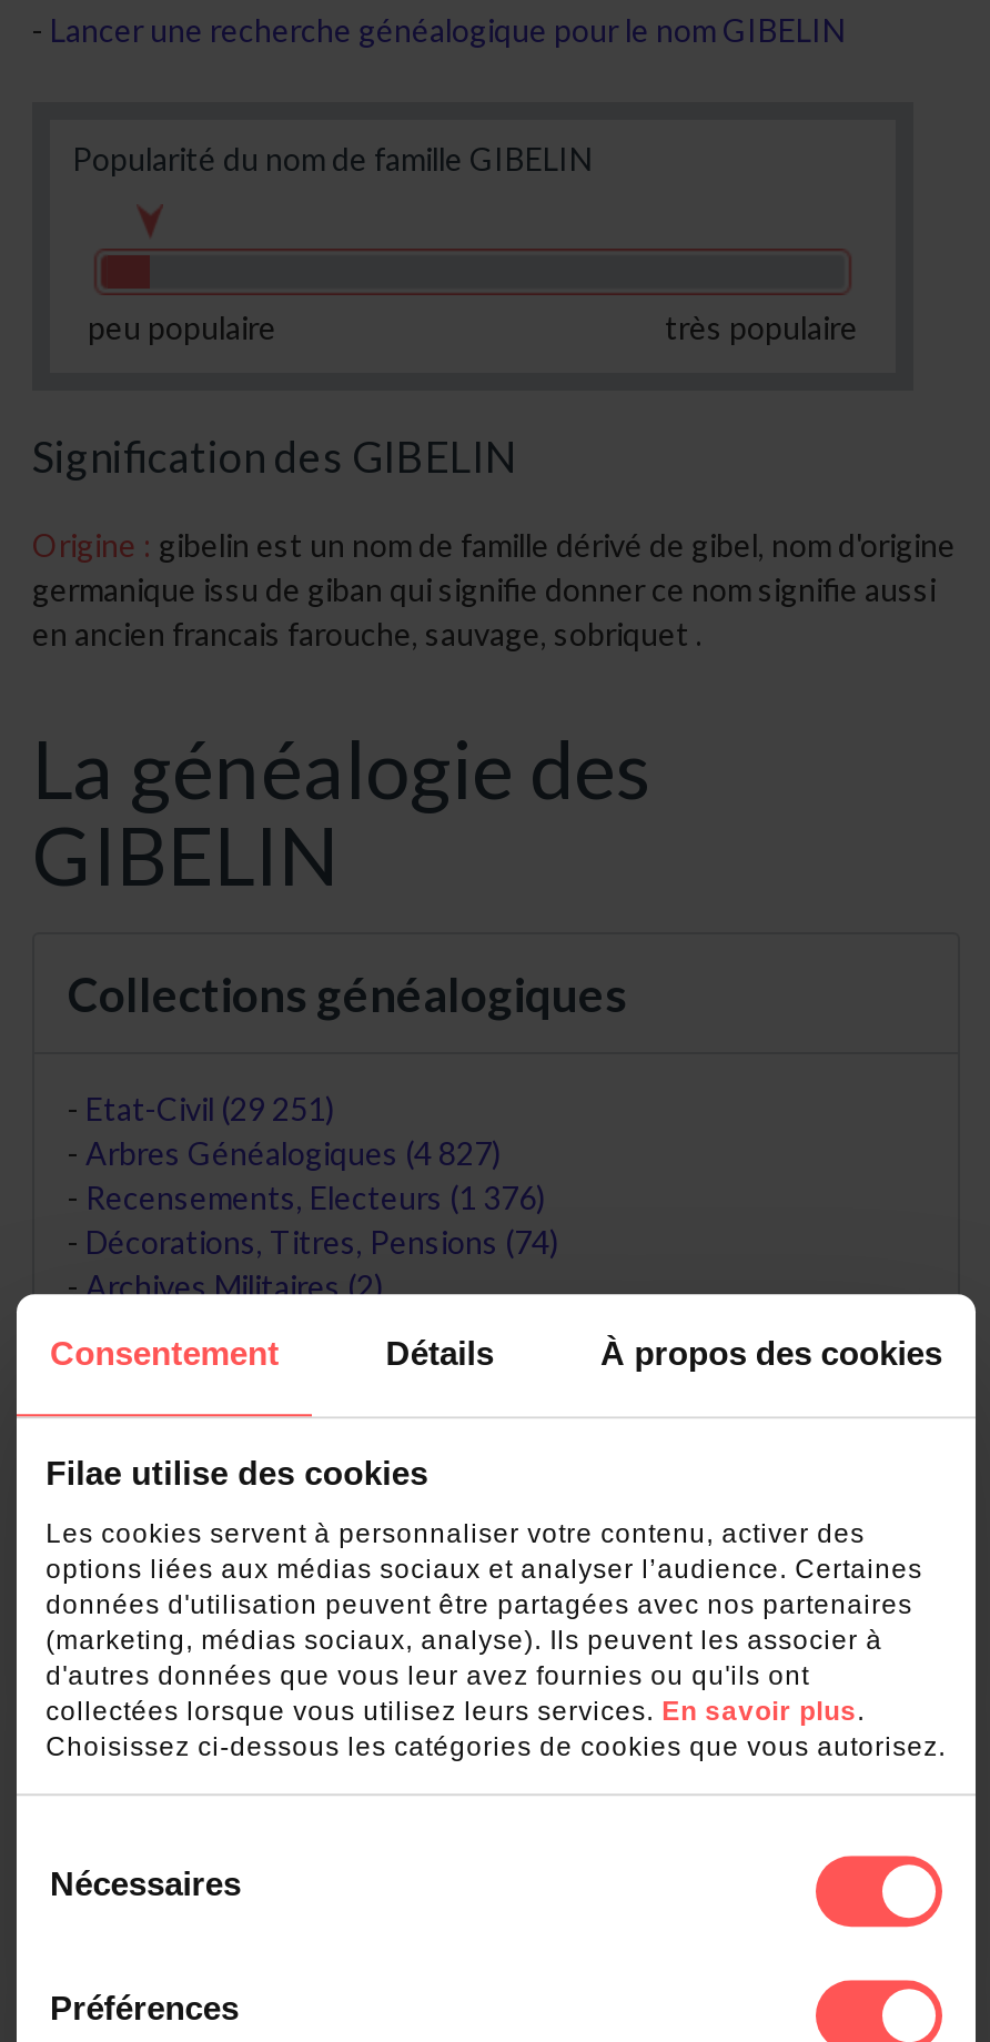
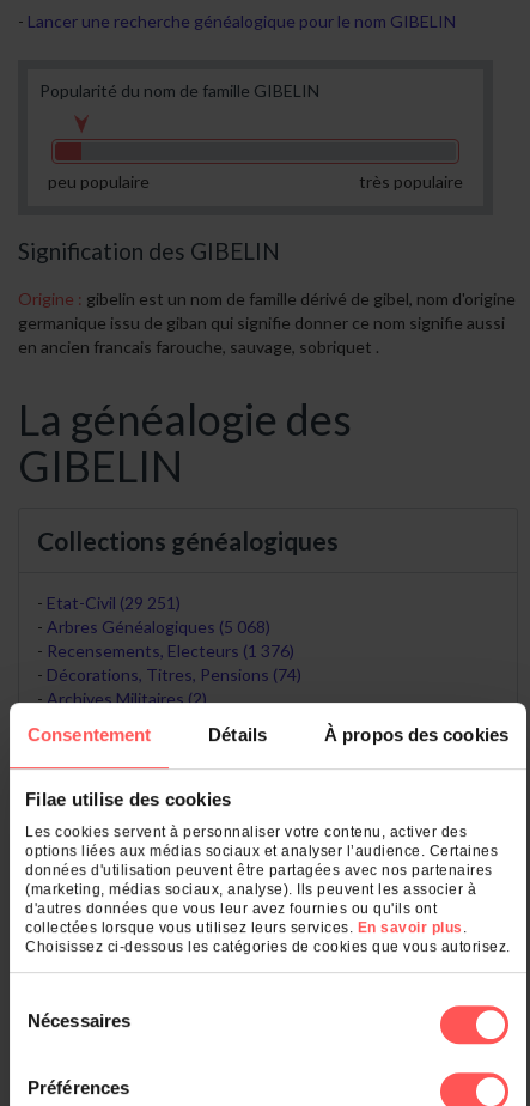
[85,1134,501,1172] Arbres Généalogiques (4 827) -> [47,616,270,637] Arbres Généalogiques (5 068)

